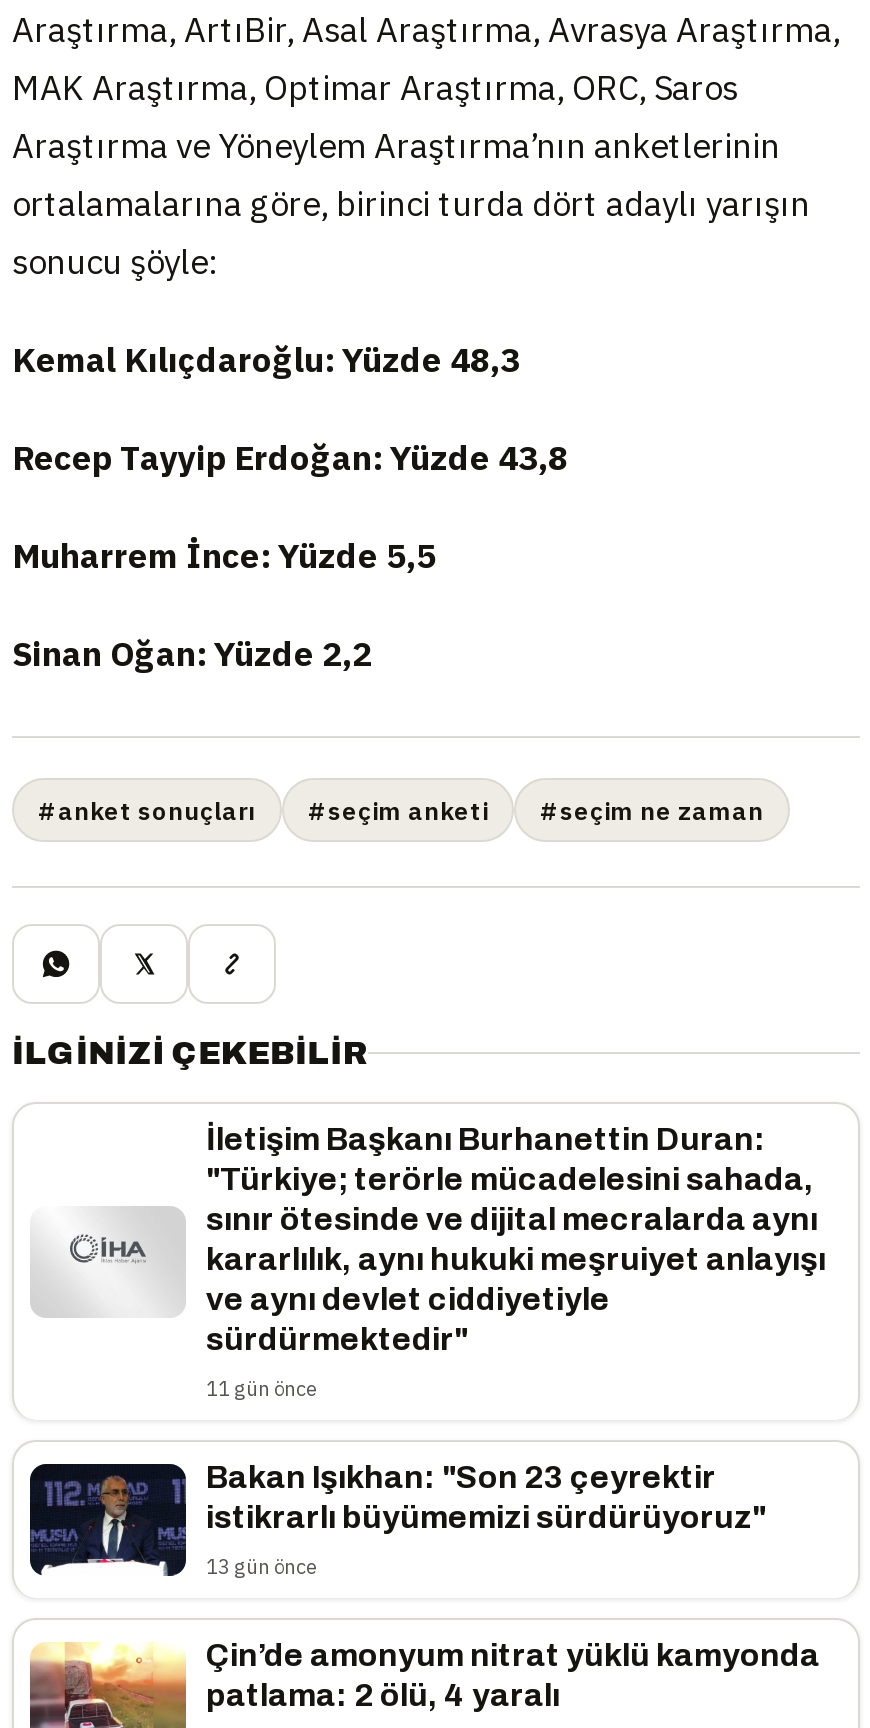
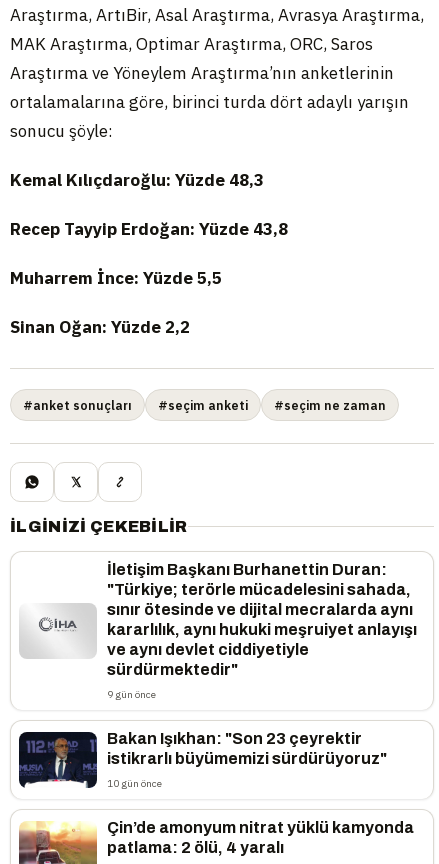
[206,1376,316,1402] 11 gün önce -> [107,688,156,701] 9 gün önce
[206,1554,316,1580] 13 gün önce -> [107,777,162,790] 10 gün önce

